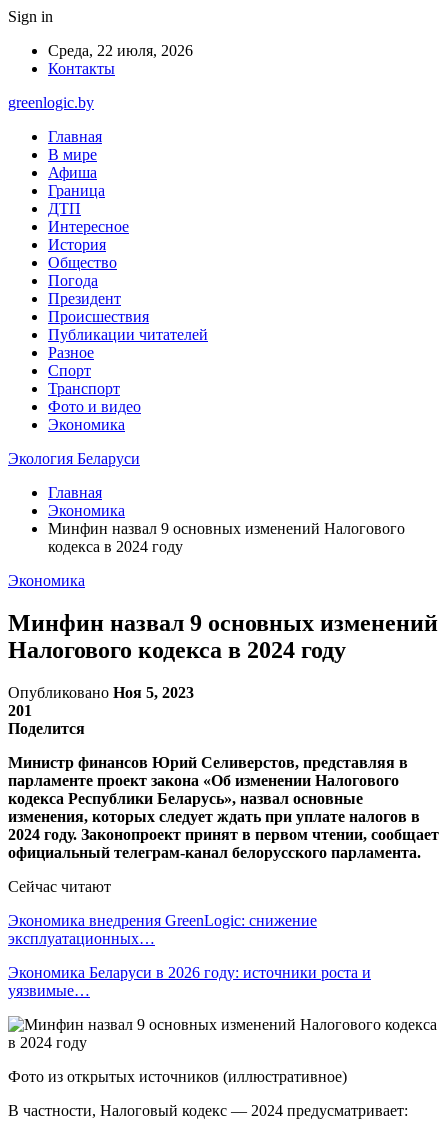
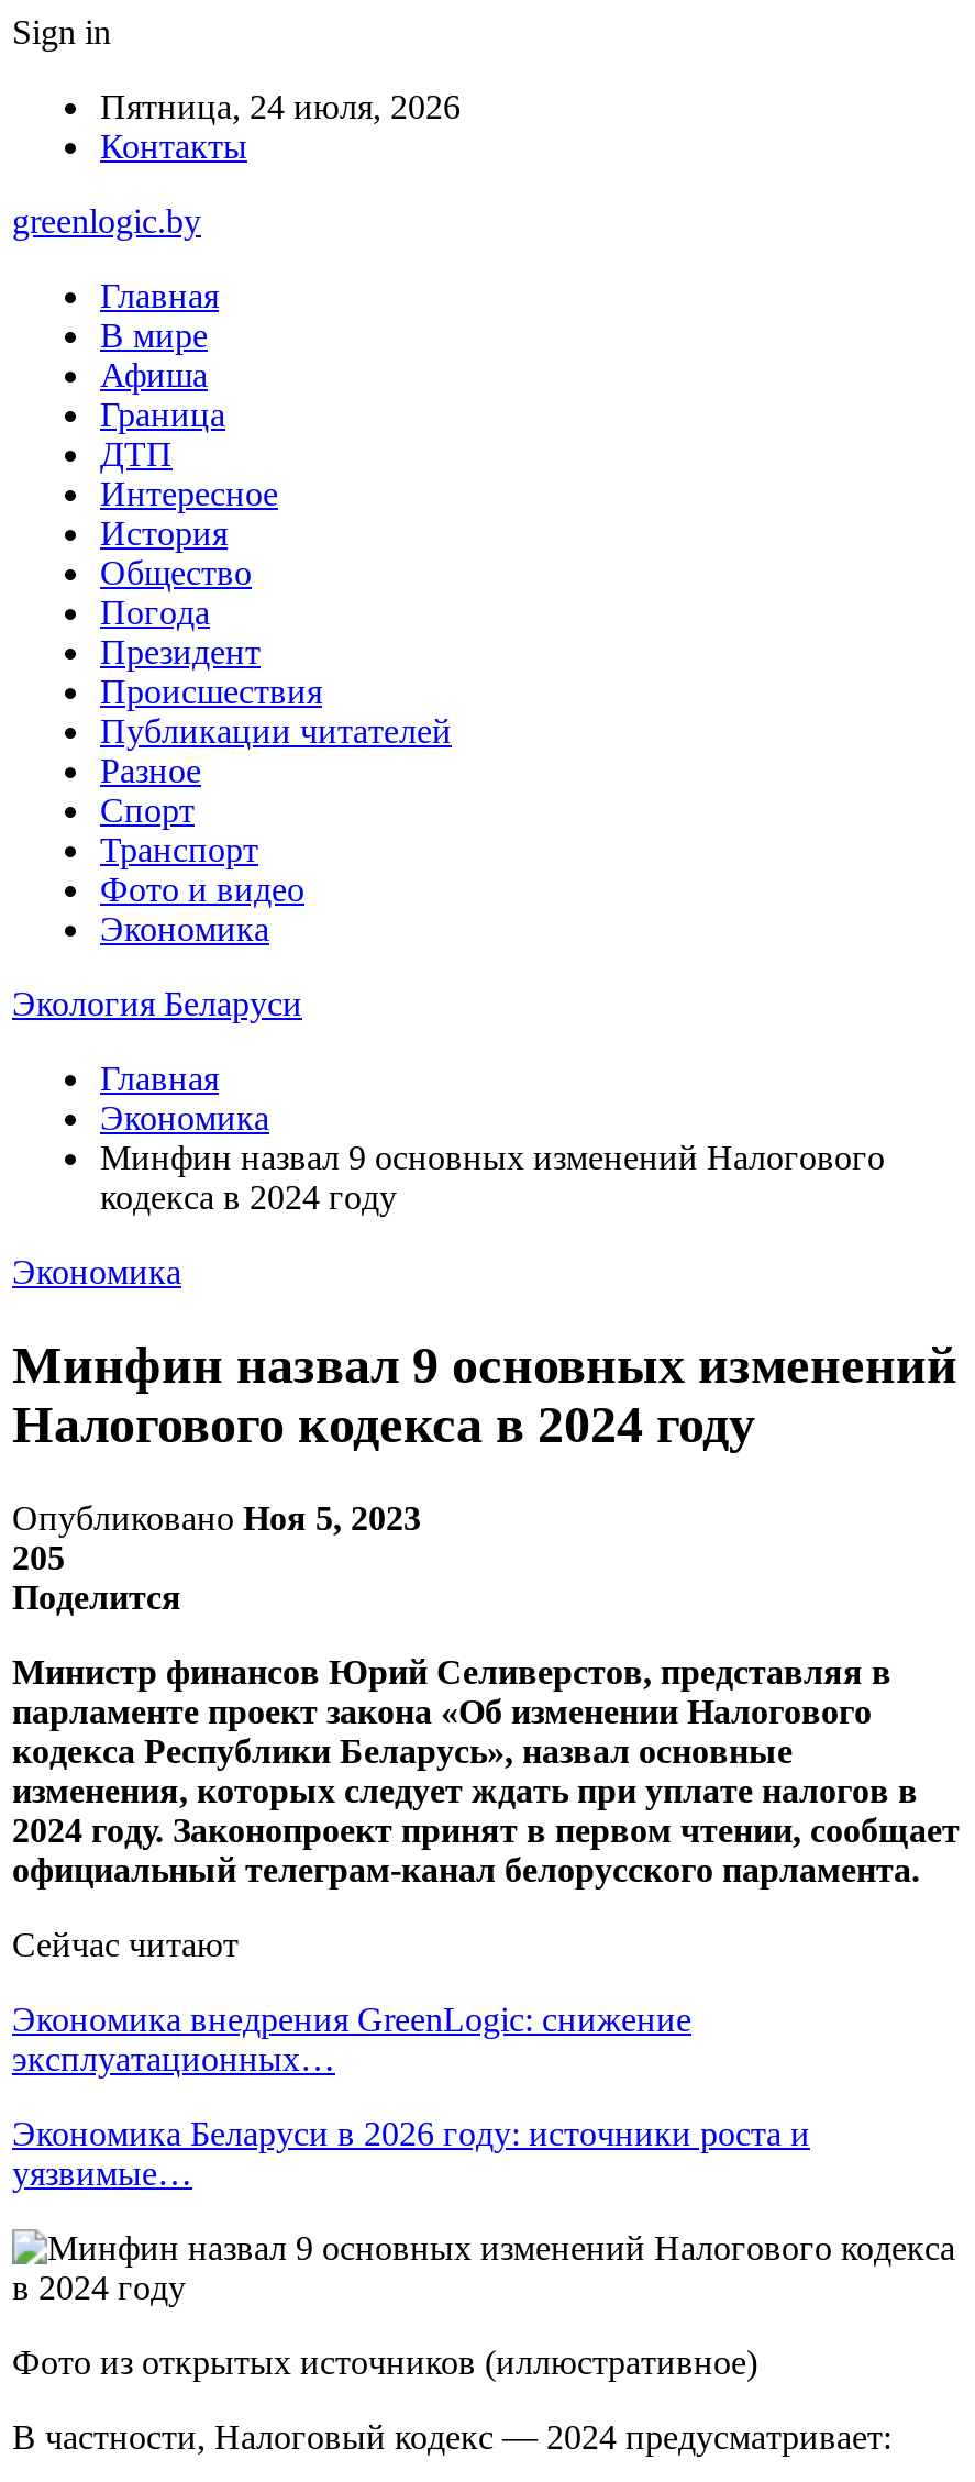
[48,42,193,59] Среда, 22 июля, 2026 -> [100,88,461,125] Пятница, 24 июля, 2026
[8,702,32,719] 201 -> [12,1538,65,1576] 205

